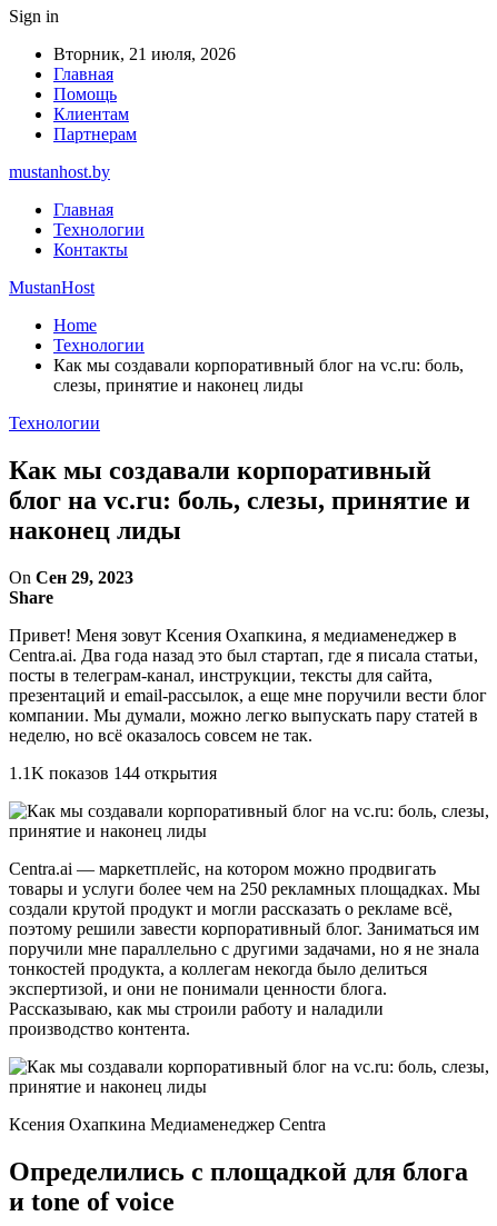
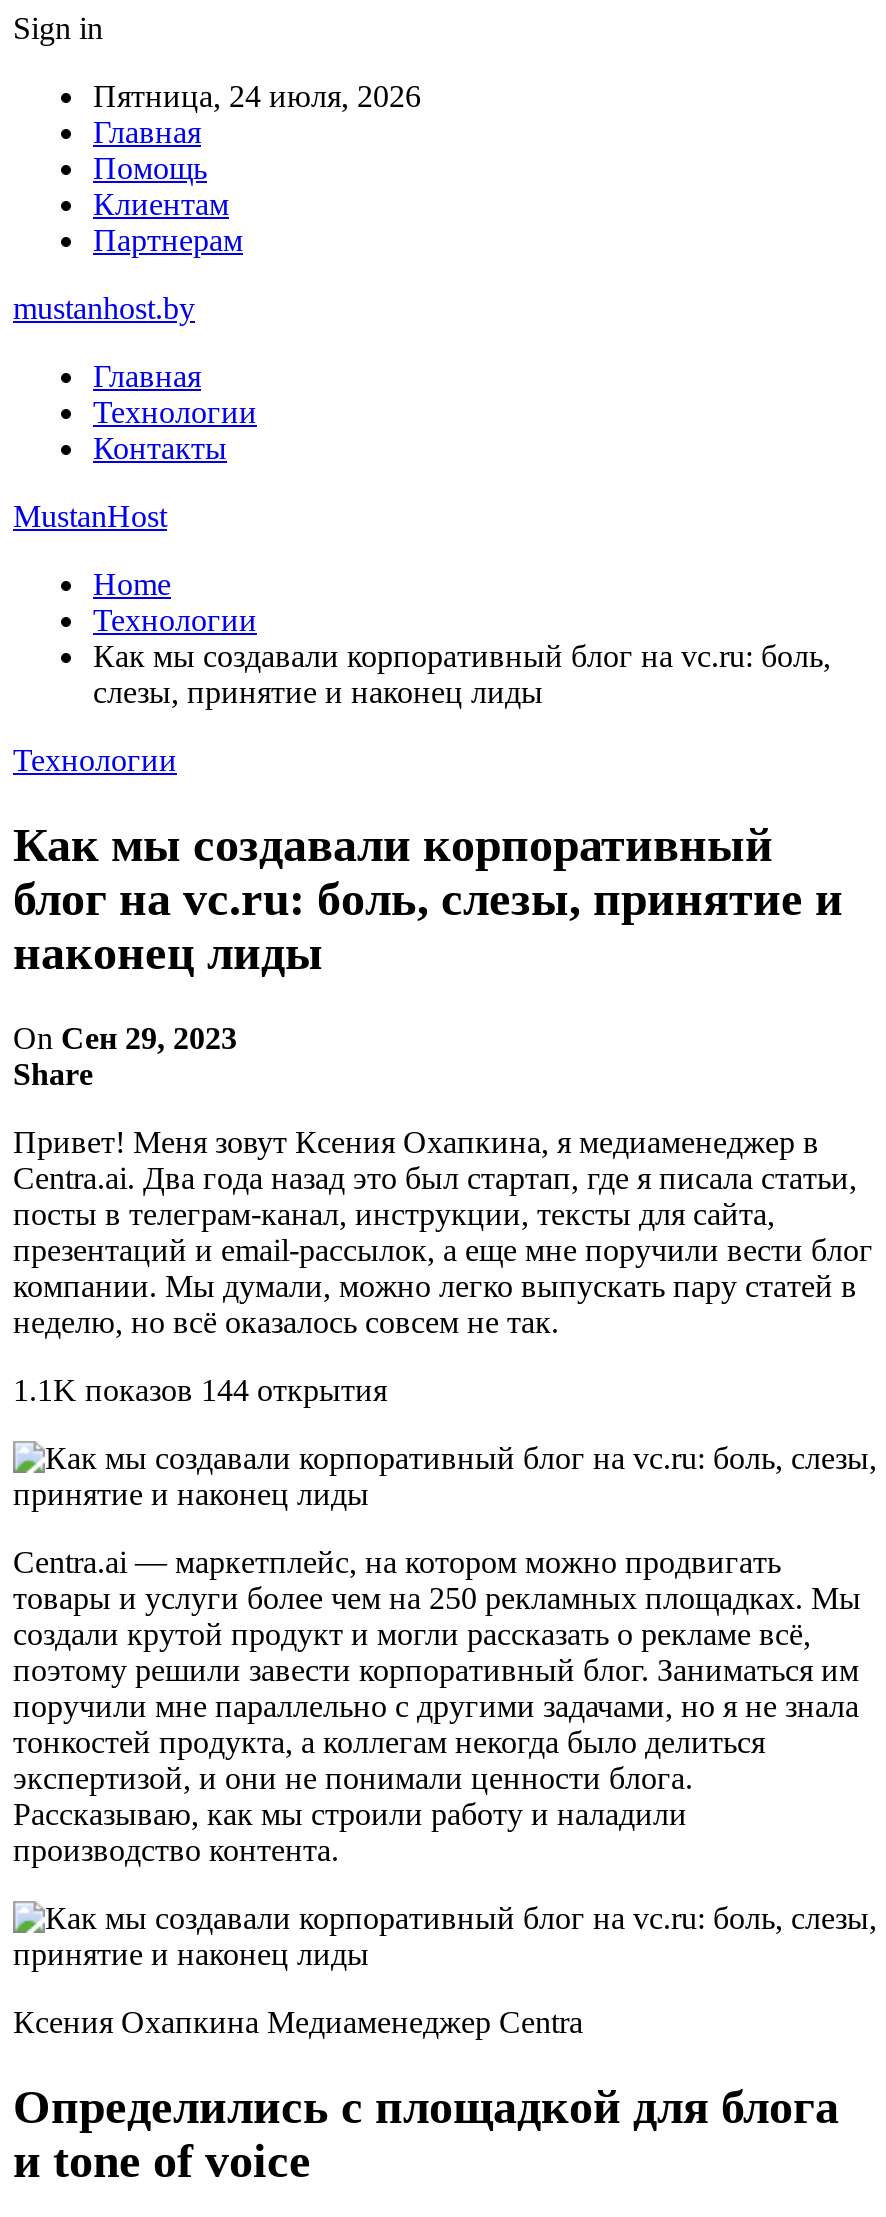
[53,44,236,63] Вторник, 21 июля, 2026 -> [93,79,421,113] Пятница, 24 июля, 2026

